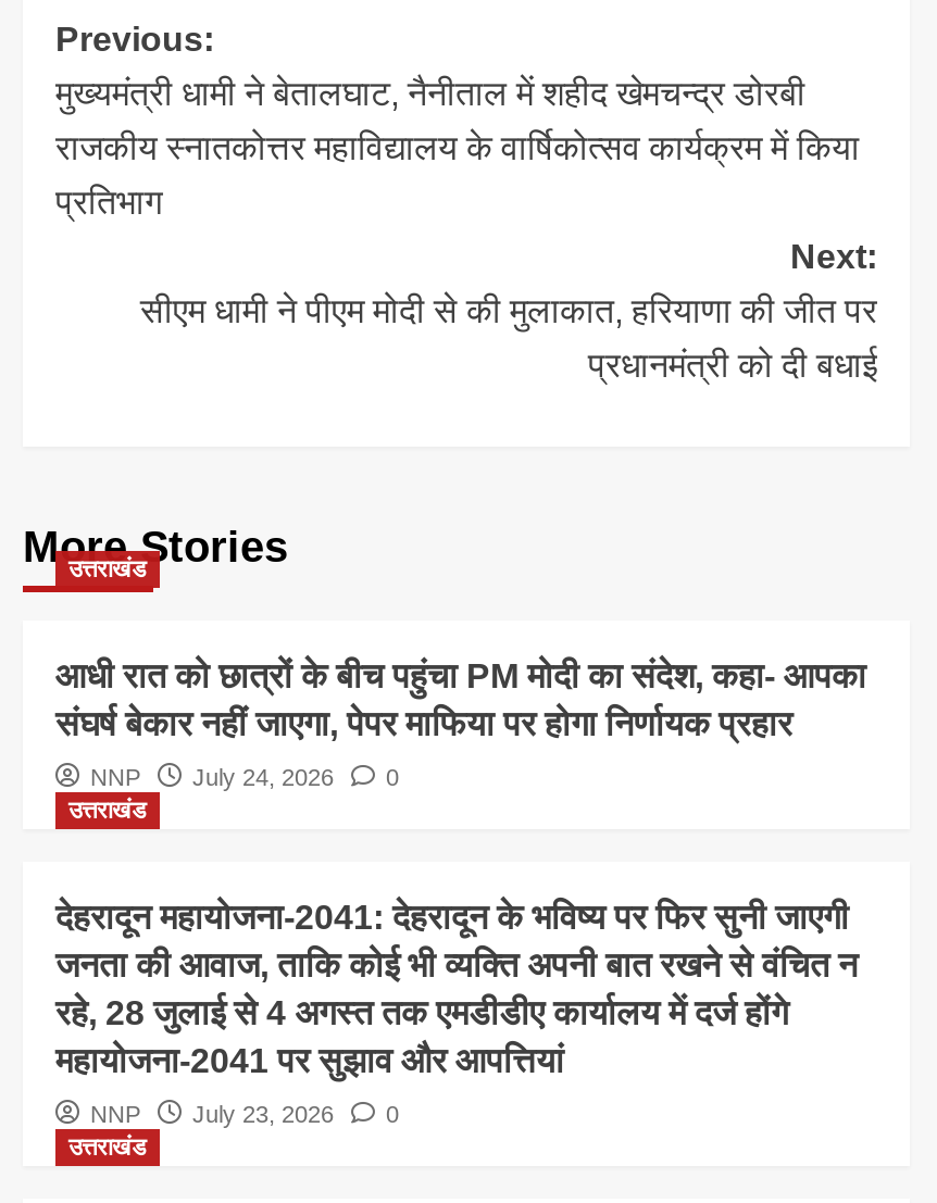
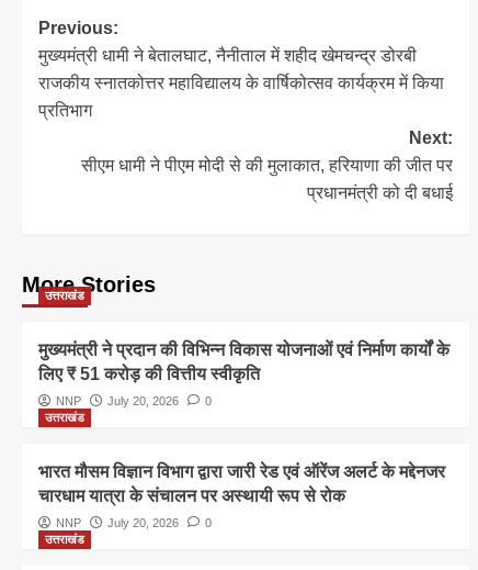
[55,658,866,743] आधी रात को छात्रों के बीच पहुंचा PM मोदी का संदेश, कहा- आपका | संघर्ष बेकार नहीं जाएगा, पेपर माफिया पर होगा निर्णायक प्रहार -> [38,341,449,384] मुख्यमंत्री ने प्रदान की विभिन्न विकास योजनाओं एवं निर्माण कार्यों के | लिए ₹ 51 करोड़ की वित्तीय स्वीकृति
[90,764,399,790] NNP July 24, 2026 0 -> [56,394,212,408] NNP July 20, 2026 0
[55,899,858,1080] देहरादून महायोजना-2041: देहरादून के भविष्य पर फिर सुनी जाएगी | जनता की आवाज, ताकि कोई भी व्यक्ति अपनी बात रखने से वंचित न | रहे, 28 जुलाई से 4 अगस्त तक एमडीडीए कार्यालय में दर्ज होंगे | महायोजना-2041 पर सुझाव और आपत्तियां -> [38,463,445,505] भारत मौसम विज्ञान विभाग द्वारा जारी रेड एवं ऑरेंज अलर्ट के मद्देनजर | चारधाम यात्रा के संचालन पर अस्थायी रूप से रोक
[90,1101,399,1127] NNP July 23, 2026 0 -> [56,516,212,530] NNP July 20, 2026 0

